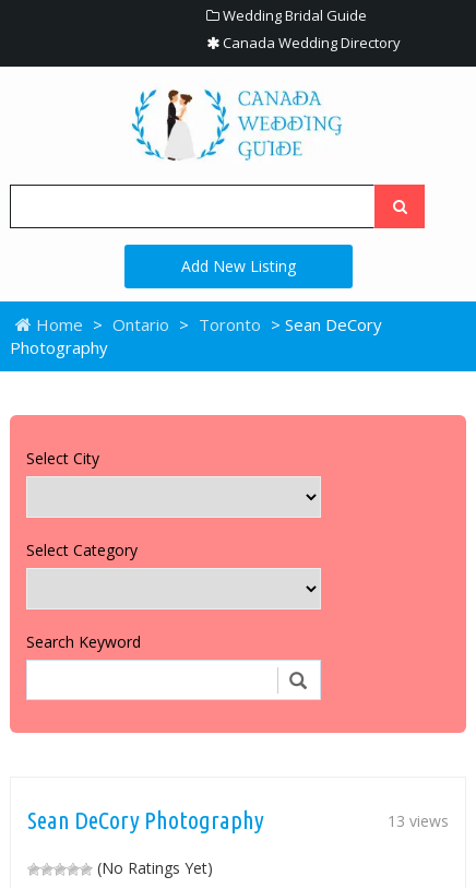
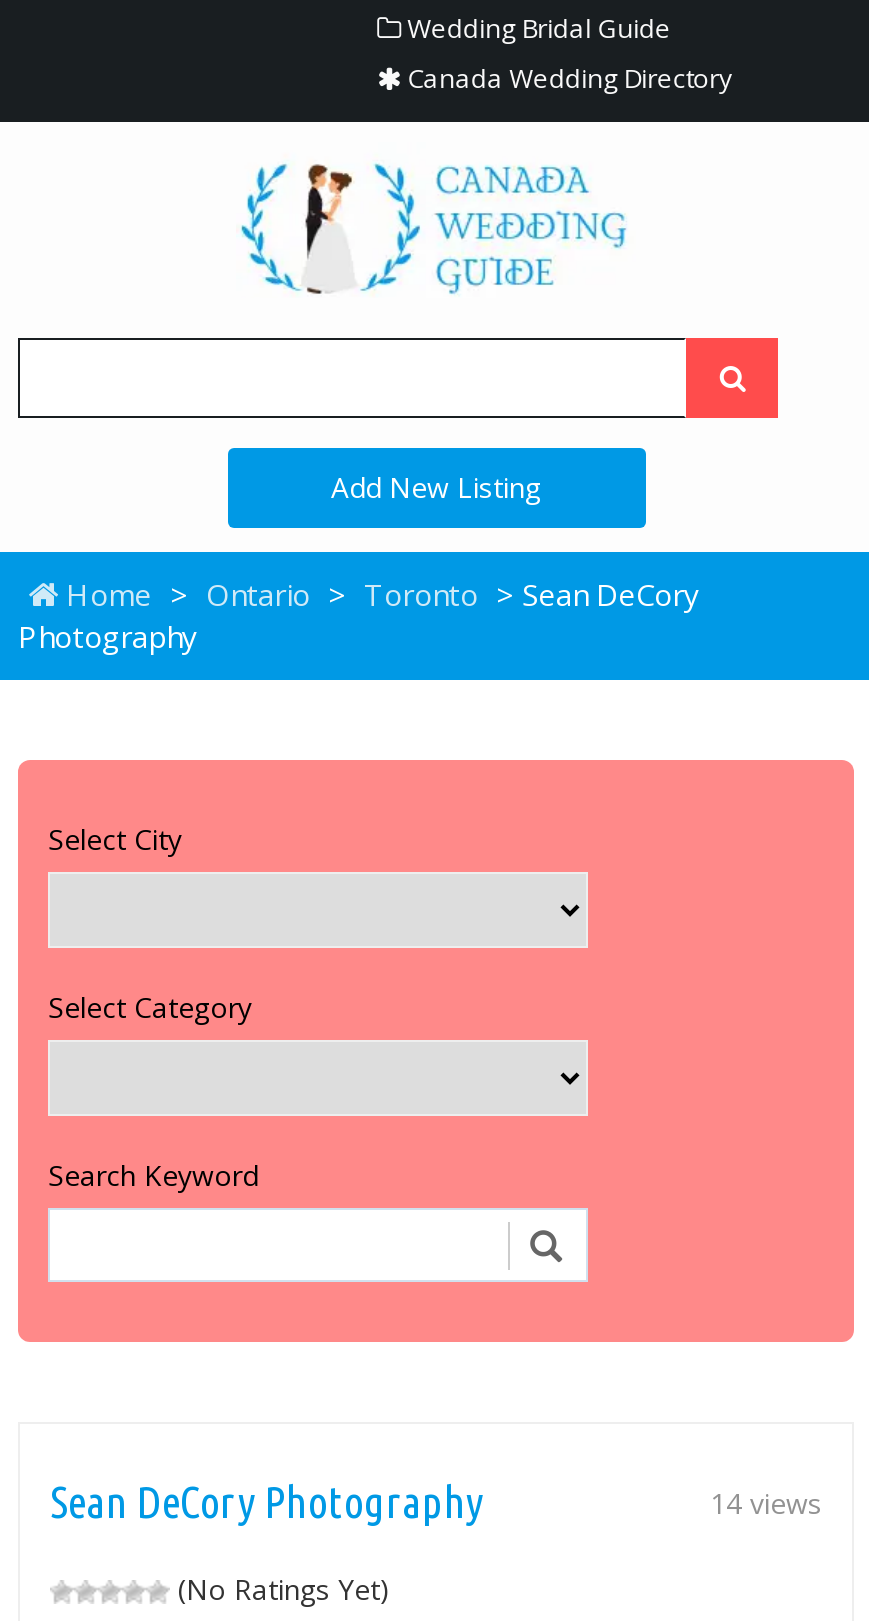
[388,810,449,831] 13 views -> [710,1484,822,1522] 14 views

